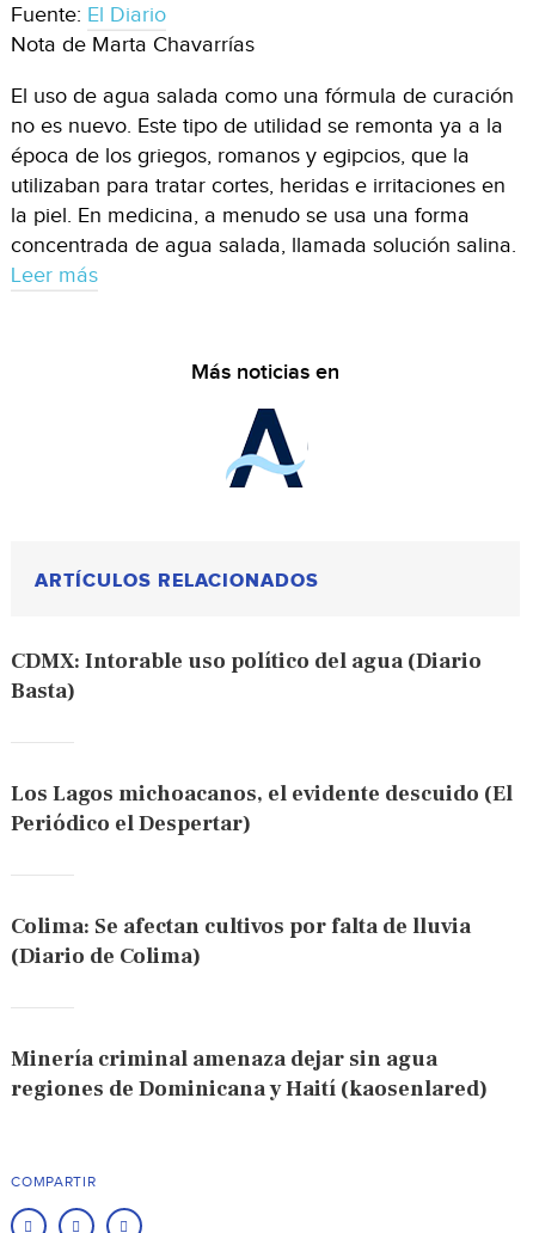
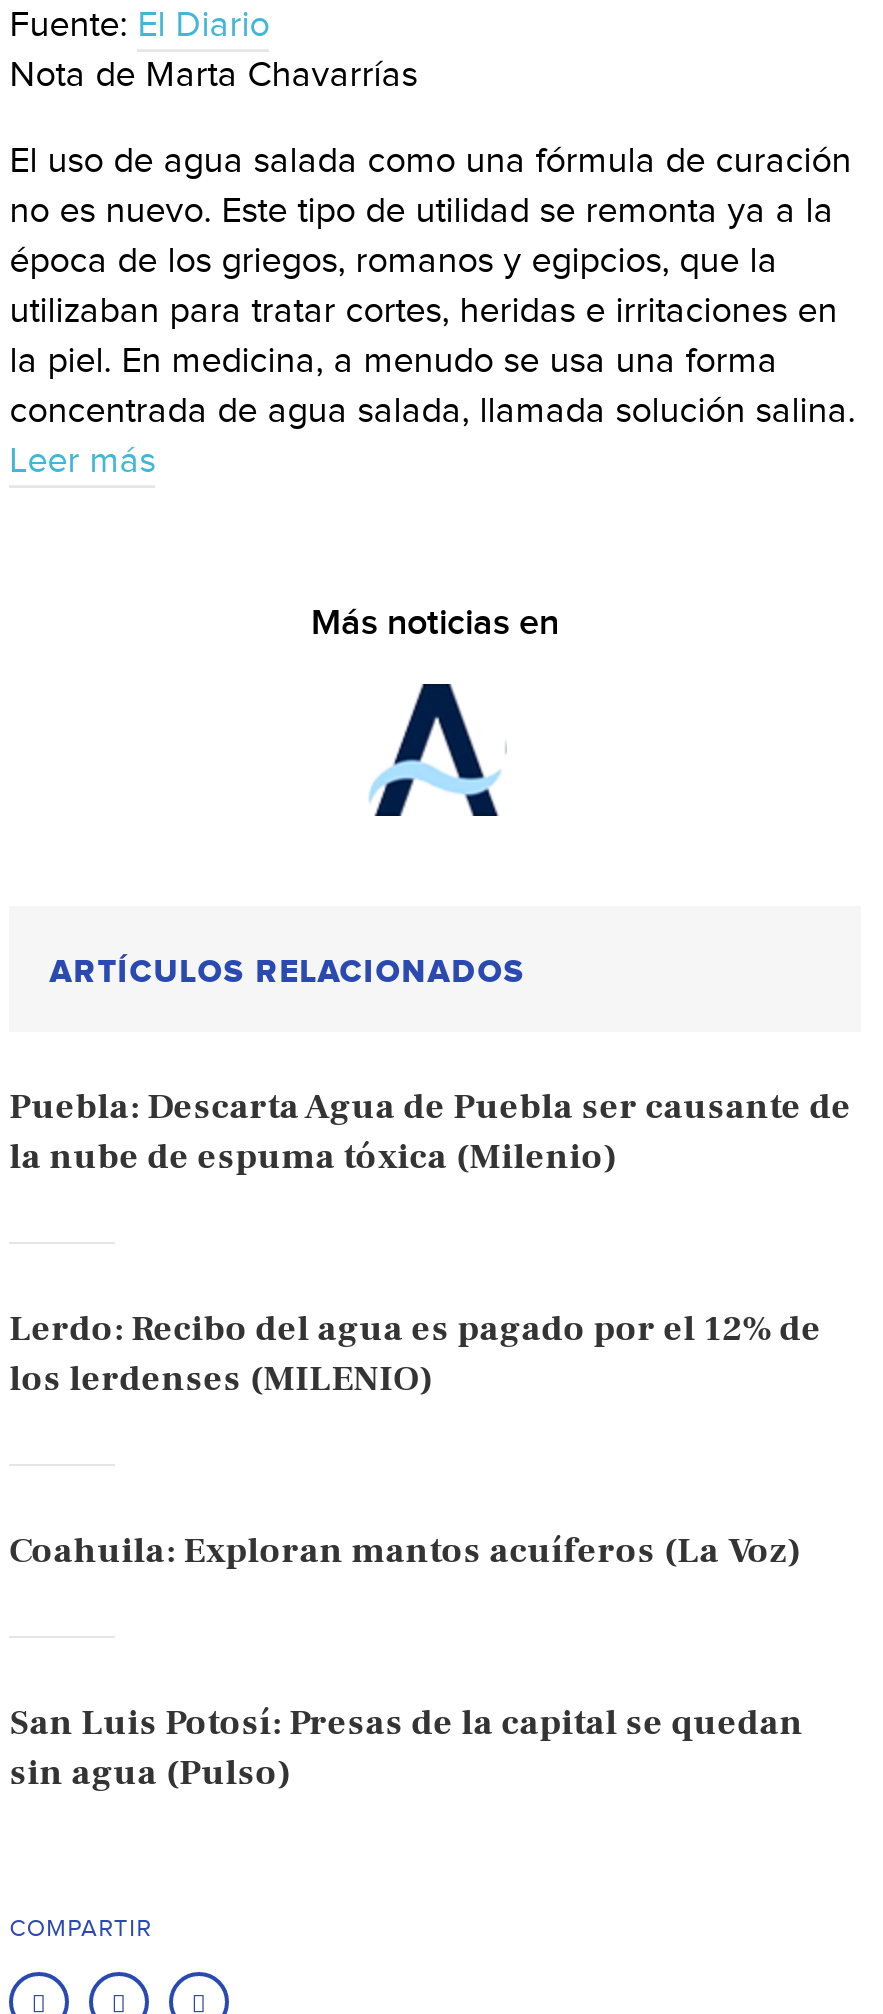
[11,648,482,705] CDMX: Intorable uso político del agua (Diario | Basta) -> [9,1085,851,1181] Puebla: Descarta Agua de Puebla ser causante de | la nube de espuma tóxica (Milenio)
[11,781,513,838] Los Lagos michoacanos, el evidente descuido (El | Periódico el Despertar) -> [9,1307,821,1403] Lerdo: Recibo del agua es pagado por el 12% de | los lerdenses (MILENIO)
[11,913,471,971] Colima: Se afectan cultivos por falta de lluvia | (Diario de Colima) -> [9,1529,801,1575] Coahuila: Exploran mantos acuíferos (La Voz)
[11,1046,488,1103] Minería criminal amenaza dejar sin agua | regiones de Dominicana y Haití (kaosenlared) -> [9,1701,803,1797] San Luis Potosí: Presas de la capital se quedan | sin agua (Pulso)

